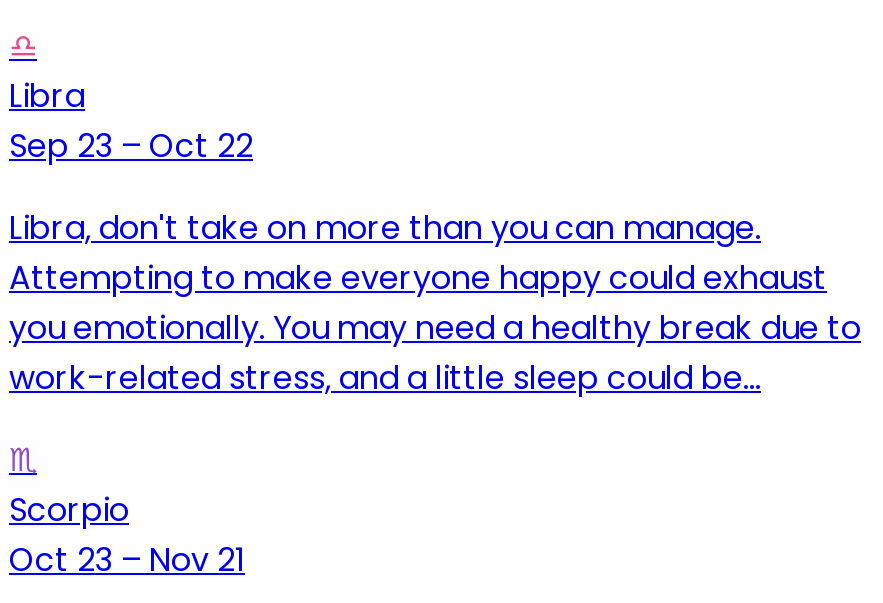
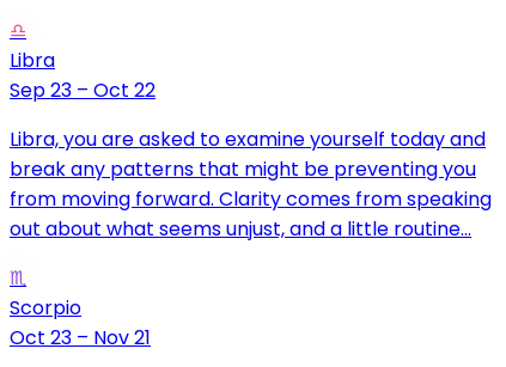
[9,205,861,401] Libra, don't take on more than you can manage. | Attempting to make everyone happy could exhaust | you emotionally. You may need a healthy break due to | work-related stress, and a little sleep could be... -> [10,125,492,243] Libra, you are asked to examine yourself today and | break any patterns that might be preventing you | from moving forward. Clarity comes from speaking | out about what seems unjust, and a little routine...

